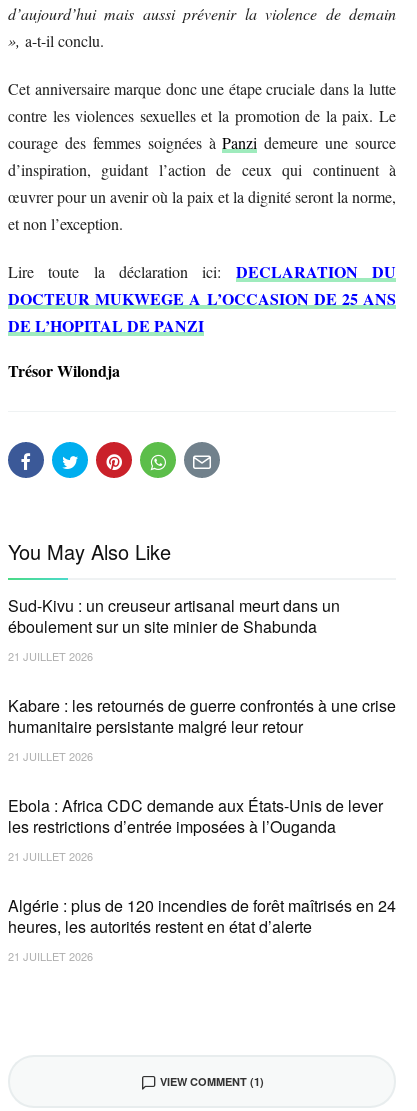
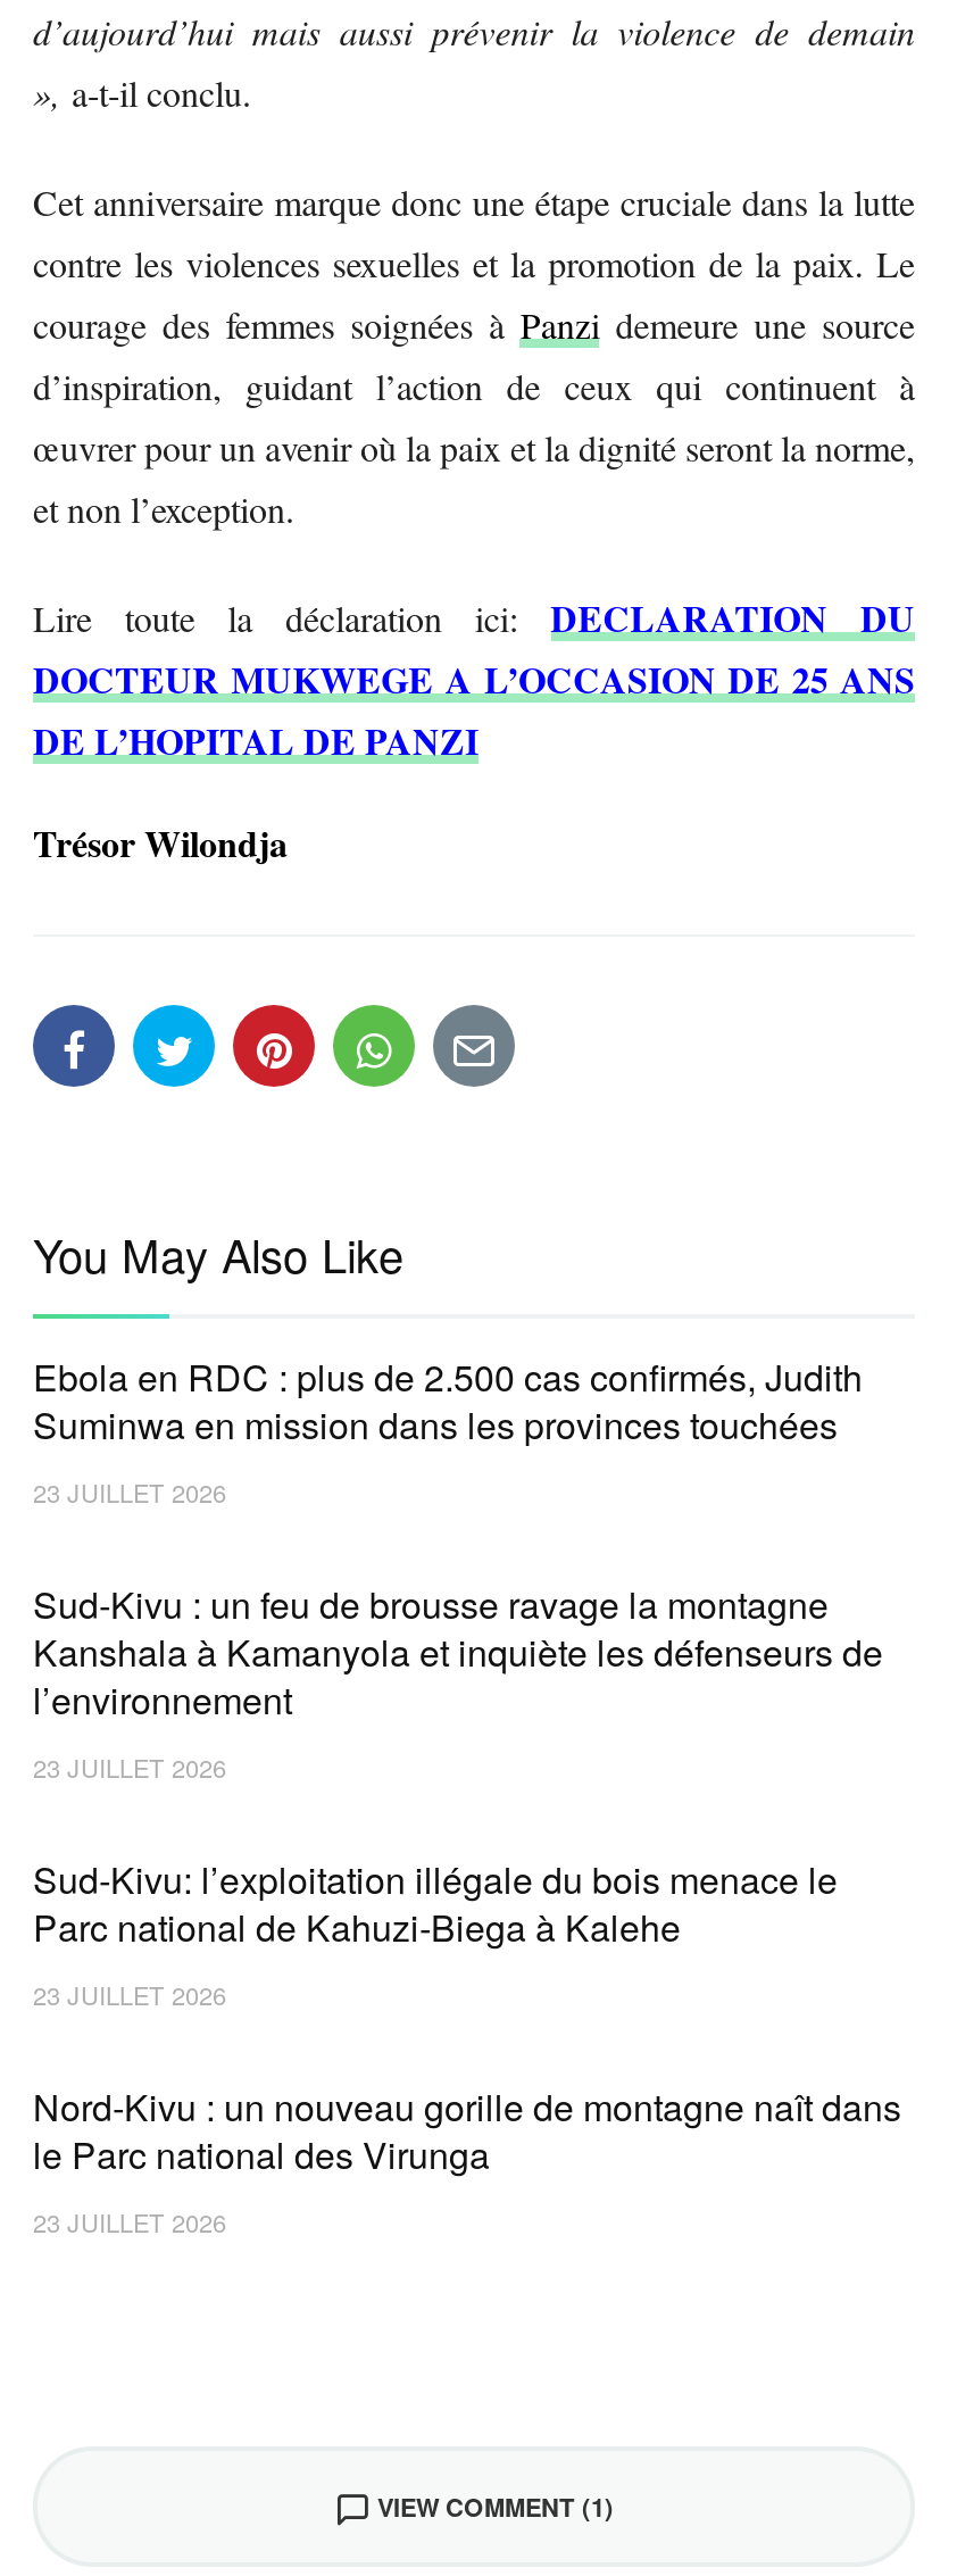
[8,594,340,664] Sud-Kivu : un creuseur artisanal meurt dans un | éboulement sur un site minier de Shabunda | 21 JUILLET 2026 -> [33,1351,863,1510] Ebola en RDC : plus de 2.500 cas confirmés, Judith | Suminwa en mission dans les provinces touchées | 23 JUILLET 2026
[8,694,396,764] Kabare : les retournés de guerre confrontés à une crise | humanitaire persistante malgré leur retour | 21 JUILLET 2026 -> [33,1578,883,1785] Sud-Kivu : un feu de brousse ravage la montagne | Kanshala à Kamanyola et inquiète les défenseurs de | l’environnement | 23 JUILLET 2026
[8,794,383,864] Ebola : Africa CDC demande aux États-Unis de lever | les restrictions d’entrée imposées à l’Ouganda | 21 JUILLET 2026 -> [33,1853,838,2013] Sud-Kivu: l’exploitation illégale du bois menace le | Parc national de Kahuzi-Biega à Kalehe | 23 JUILLET 2026
[8,894,396,964] Algérie : plus de 120 incendies de forêt maîtrisés en 24 | heures, les autorités restent en état d’alerte | 21 JUILLET 2026 -> [33,2081,901,2240] Nord-Kivu : un nouveau gorille de montagne naît dans | le Parc national des Virunga | 23 JUILLET 2026

